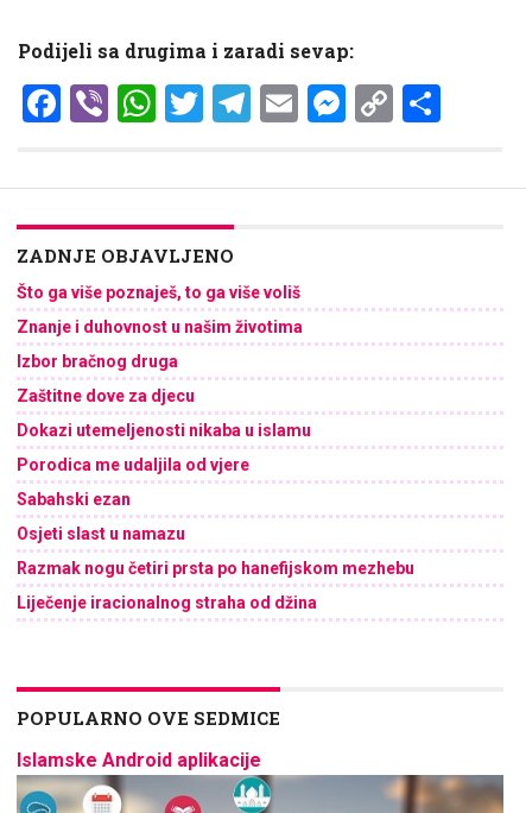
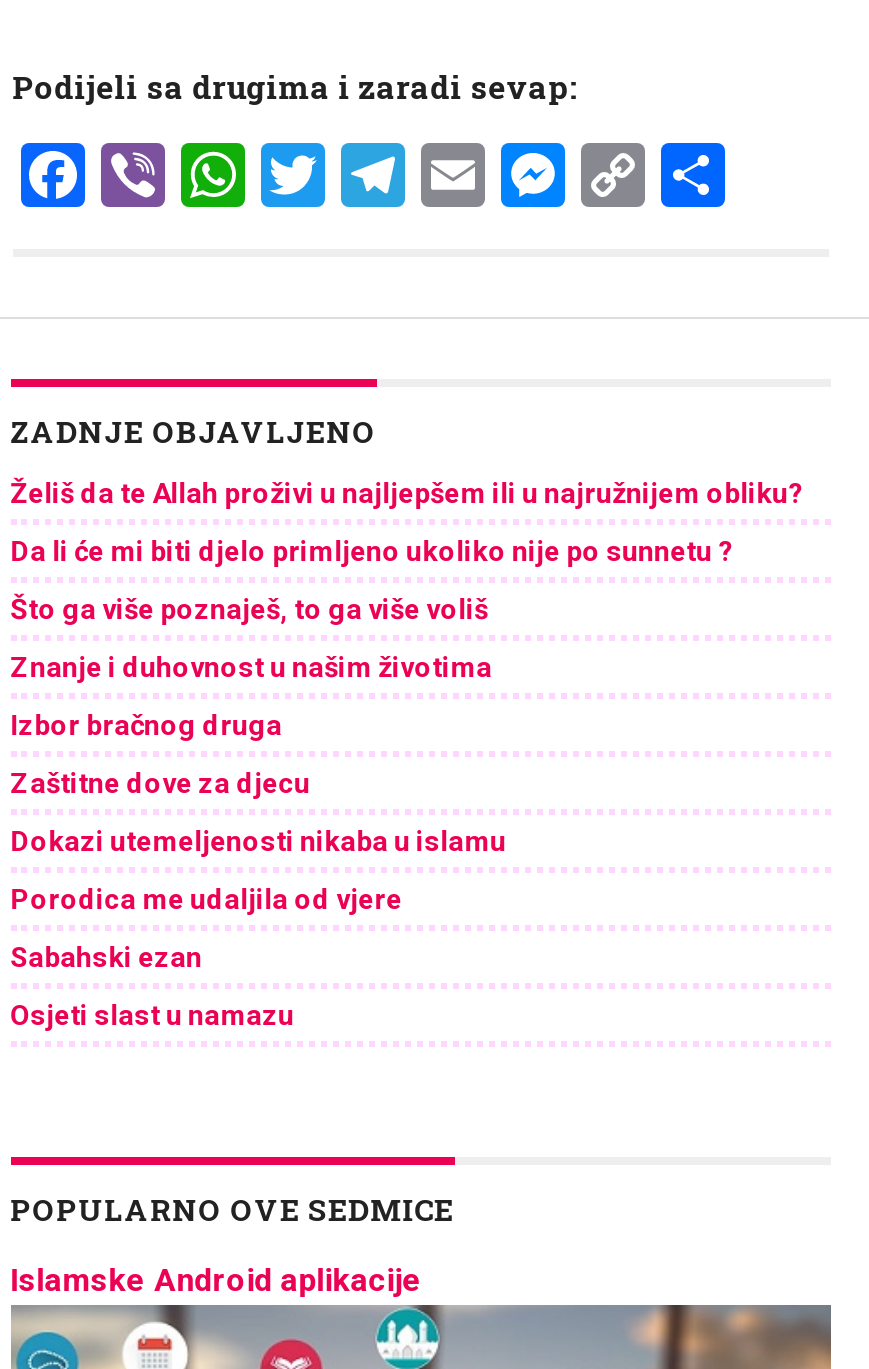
none -> [10,477,804,567] Želiš da te Allah proživi u najljepšem ili u najružnijem obliku? | Da li će mi biti djelo primljeno ukoliko nije po sunnetu ?
moved [16,283,311,543] -> [10,593,506,1031]: Što ga više poznaješ, to ga više voliš | Znanje i duhovnost u našim životima | Izbor bračnog druga | Zaštitne dove za djecu | Dokazi utemeljenosti nikaba u islamu | Porodica me udaljila od vjere | Sabahski ezan | Osjeti slast u namazu
[16,559,414,612] Razmak nogu četiri prsta po hanefijskom mezhebu | Liječenje iracionalnog straha od džina -> none

